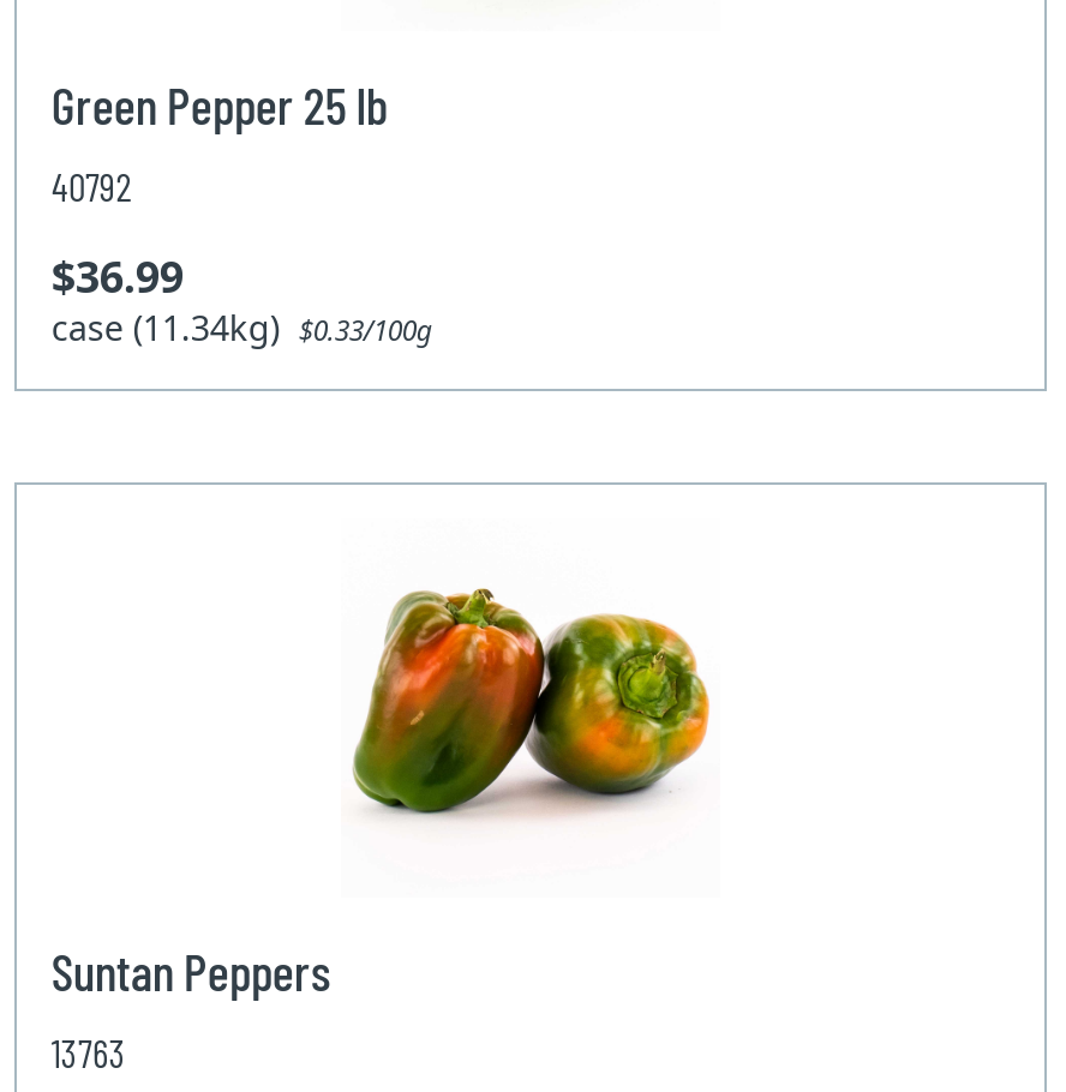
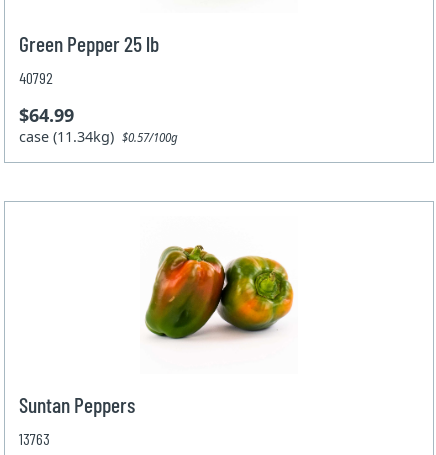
[51,248,183,306] $36.99 -> [19,103,74,127] $64.99
[51,306,433,352] case (11.34kg) $0.33/100g -> [19,127,178,146] case (11.34kg) $0.57/100g

